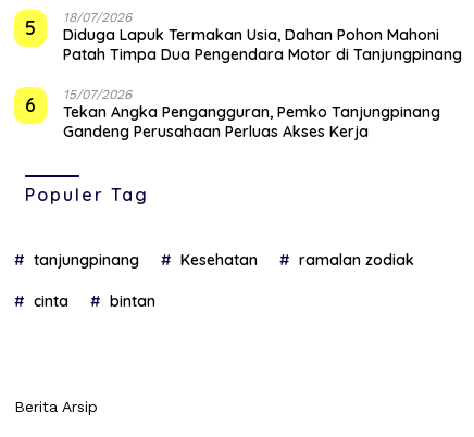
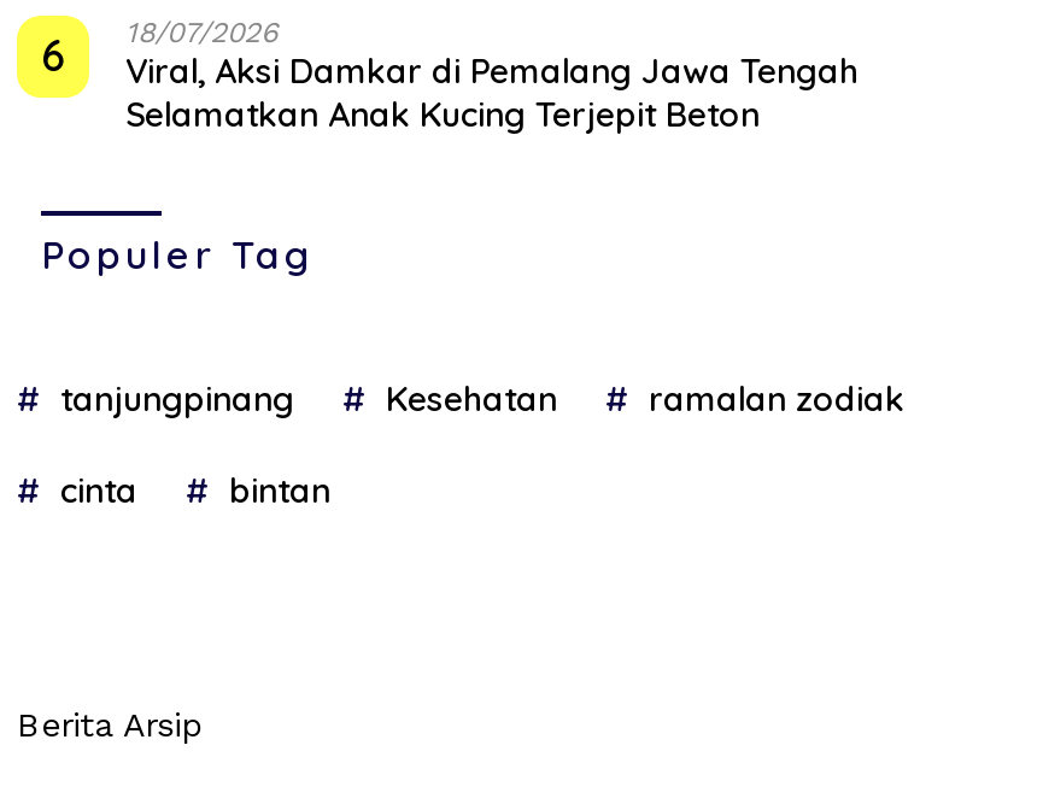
[25,15,36,40] 5 -> [41,27,65,82] 6
[25,25,462,142] Diduga Lapuk Termakan Usia, Dahan Pohon Mahoni | Patah Timpa Dua Pengendara Motor di Tanjungpinang | 6 | 15/07/2026 | Tekan Angka Pengangguran, Pemko Tanjungpinang | Gandeng Perusahaan Perluas Akses Kerja -> [125,49,859,135] Viral, Aksi Damkar di Pemalang Jawa Tengah | Selamatkan Anak Kucing Terjepit Beton

